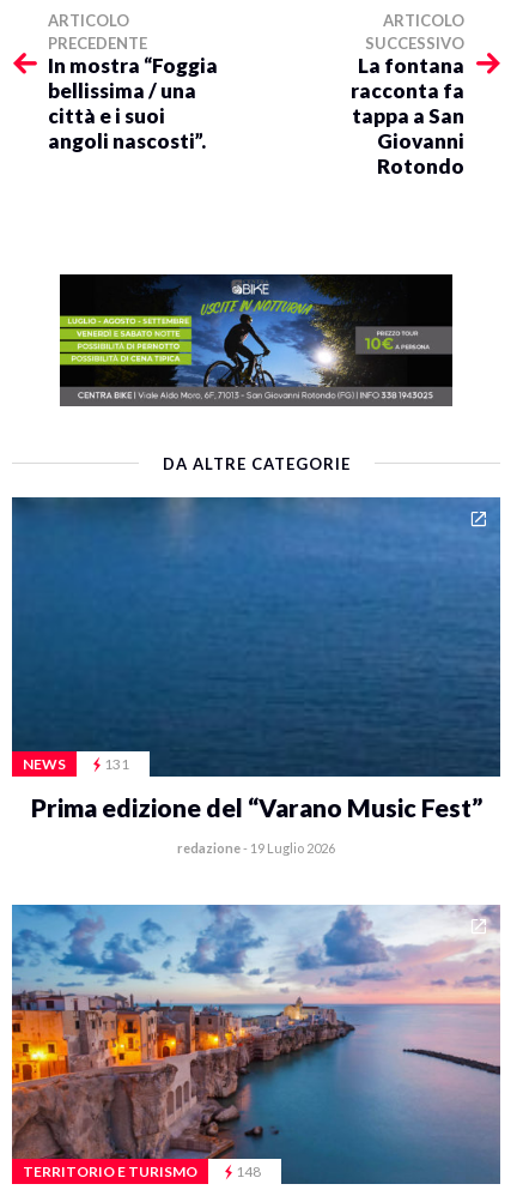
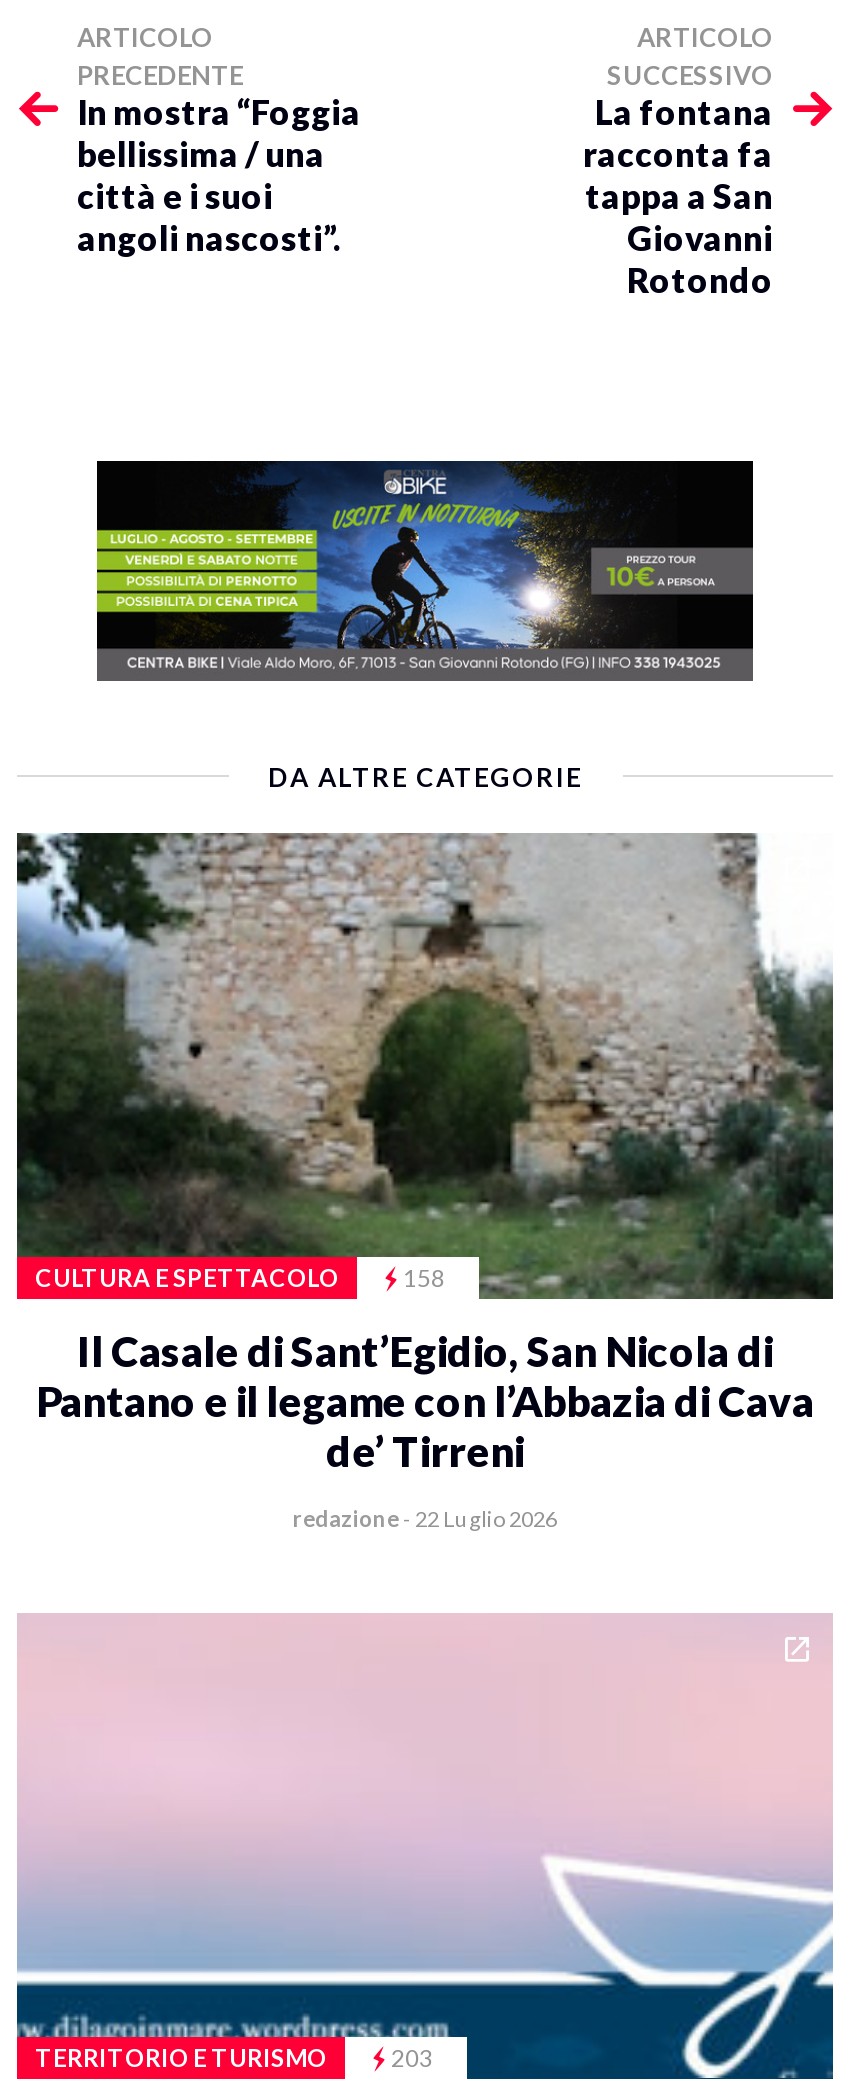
[12,496,501,773] [image] | NEWS | 131 -> [15,831,835,1299] [image] | CULTURA E SPETTACOLO | 158
[31,792,482,822] Prima edizione del “Varano Music Fest” -> [36,1324,814,1474] Il Casale di Sant’Egidio, San Nicola di | Pantano e il legame con l’Abbazia di Cava | de’ Tirreni
[177,840,335,855] redazione - 19 Luglio 2026 -> [293,1504,557,1530] redazione - 22 Luglio 2026
[11,904,501,1184] [image] | 148 -> [15,1613,835,2079] [image] | 203

